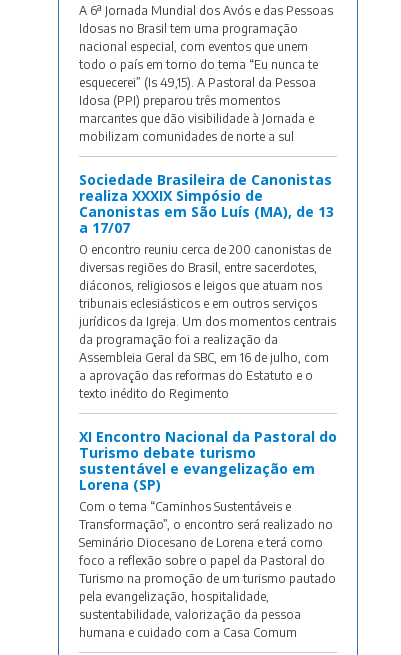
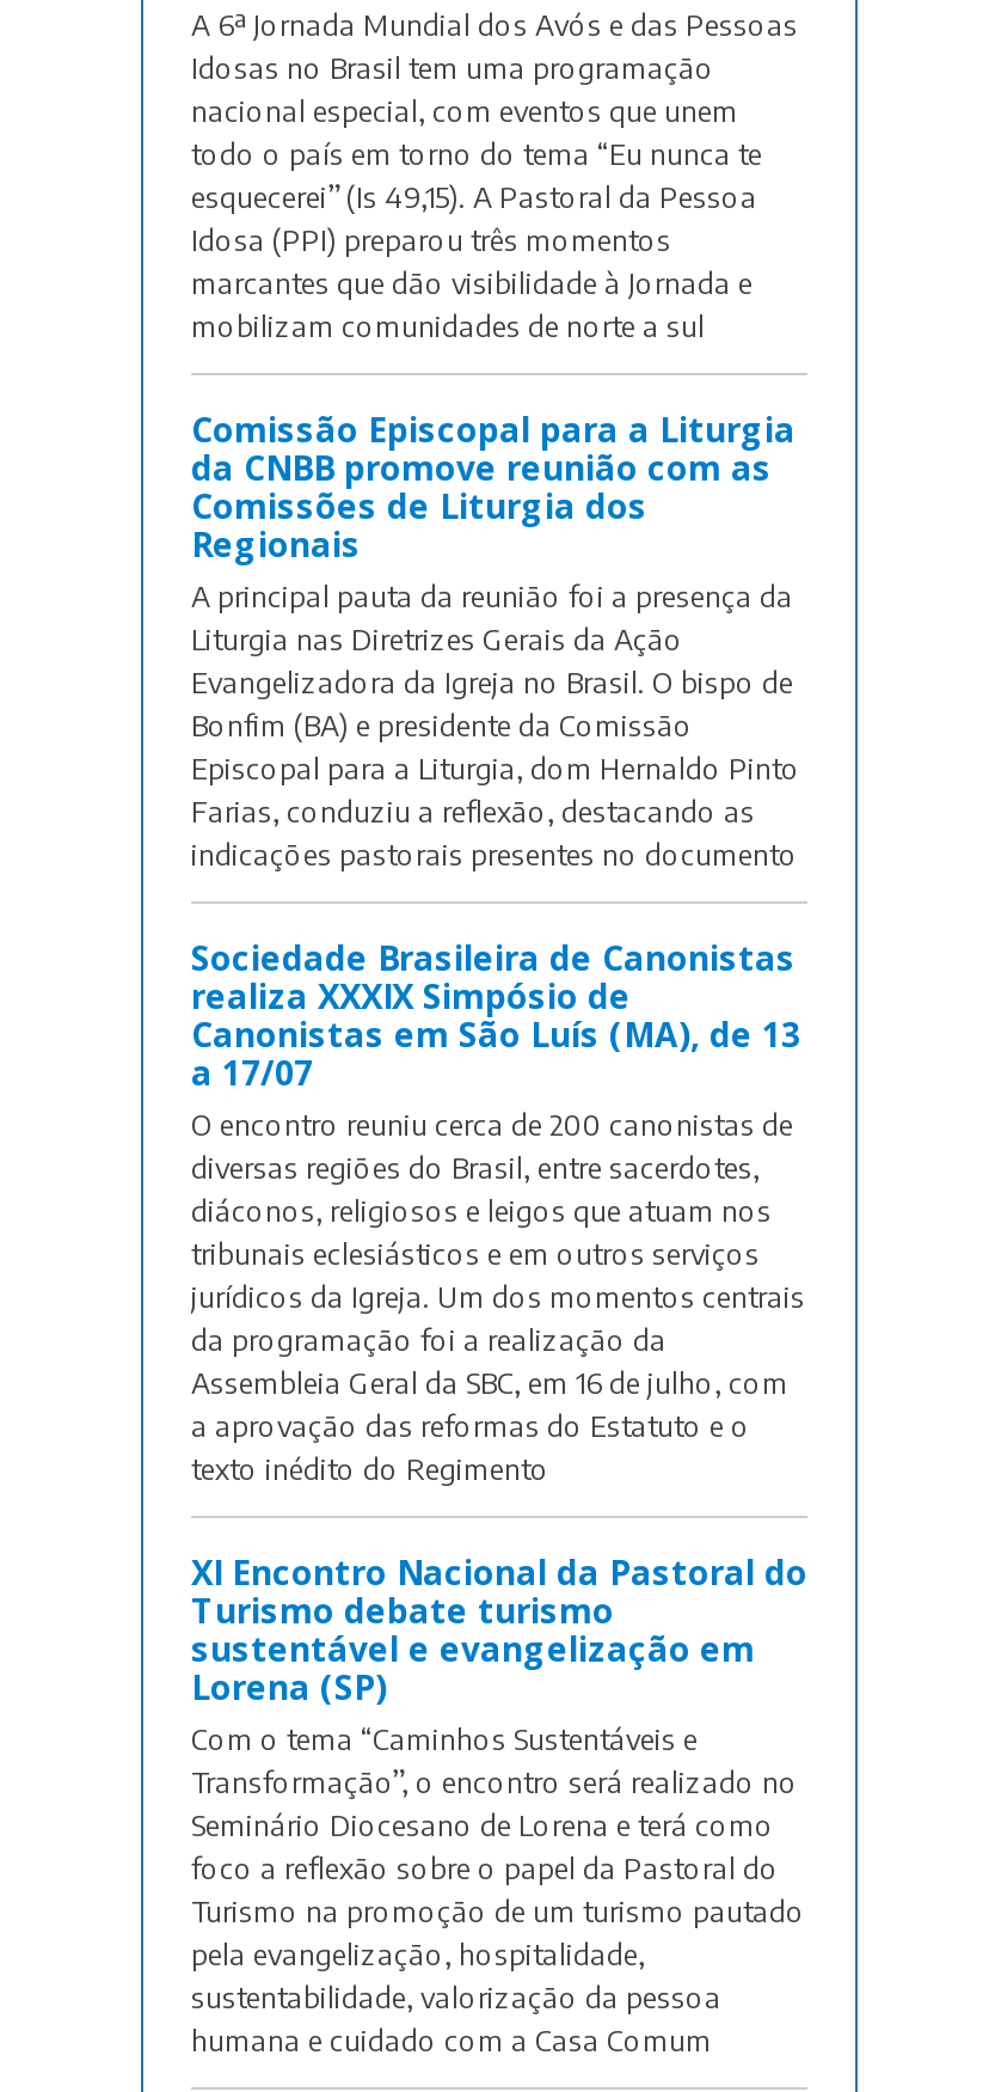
none -> [191,405,800,871] Comissão Episcopal para a Liturgia | da CNBB promove reunião com as | Comissões de Liturgia dos | Regionais | A principal pauta da reunião foi a presença da | Liturgia nas Diretrizes Gerais da Ação | Evangelizadora da Igreja no Brasil. O bispo de | Bonfim (BA) e presidente da Comissão | Episcopal para a Liturgia, dom Hernaldo Pinto | Farias, conduziu a reflexão, destacando as | indicações pastorais presentes no documento

